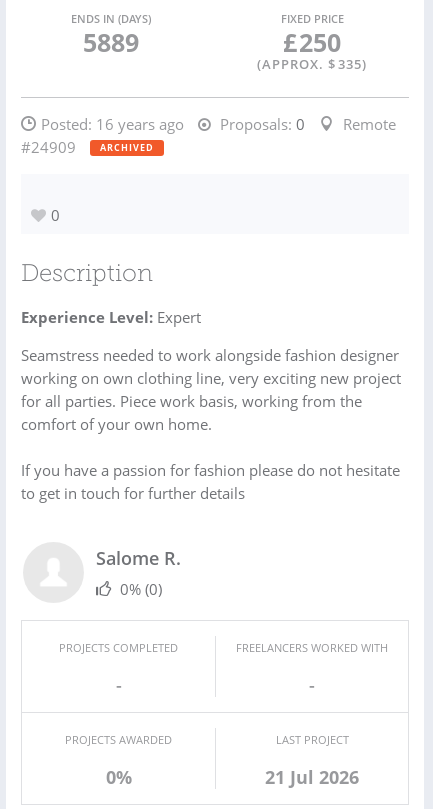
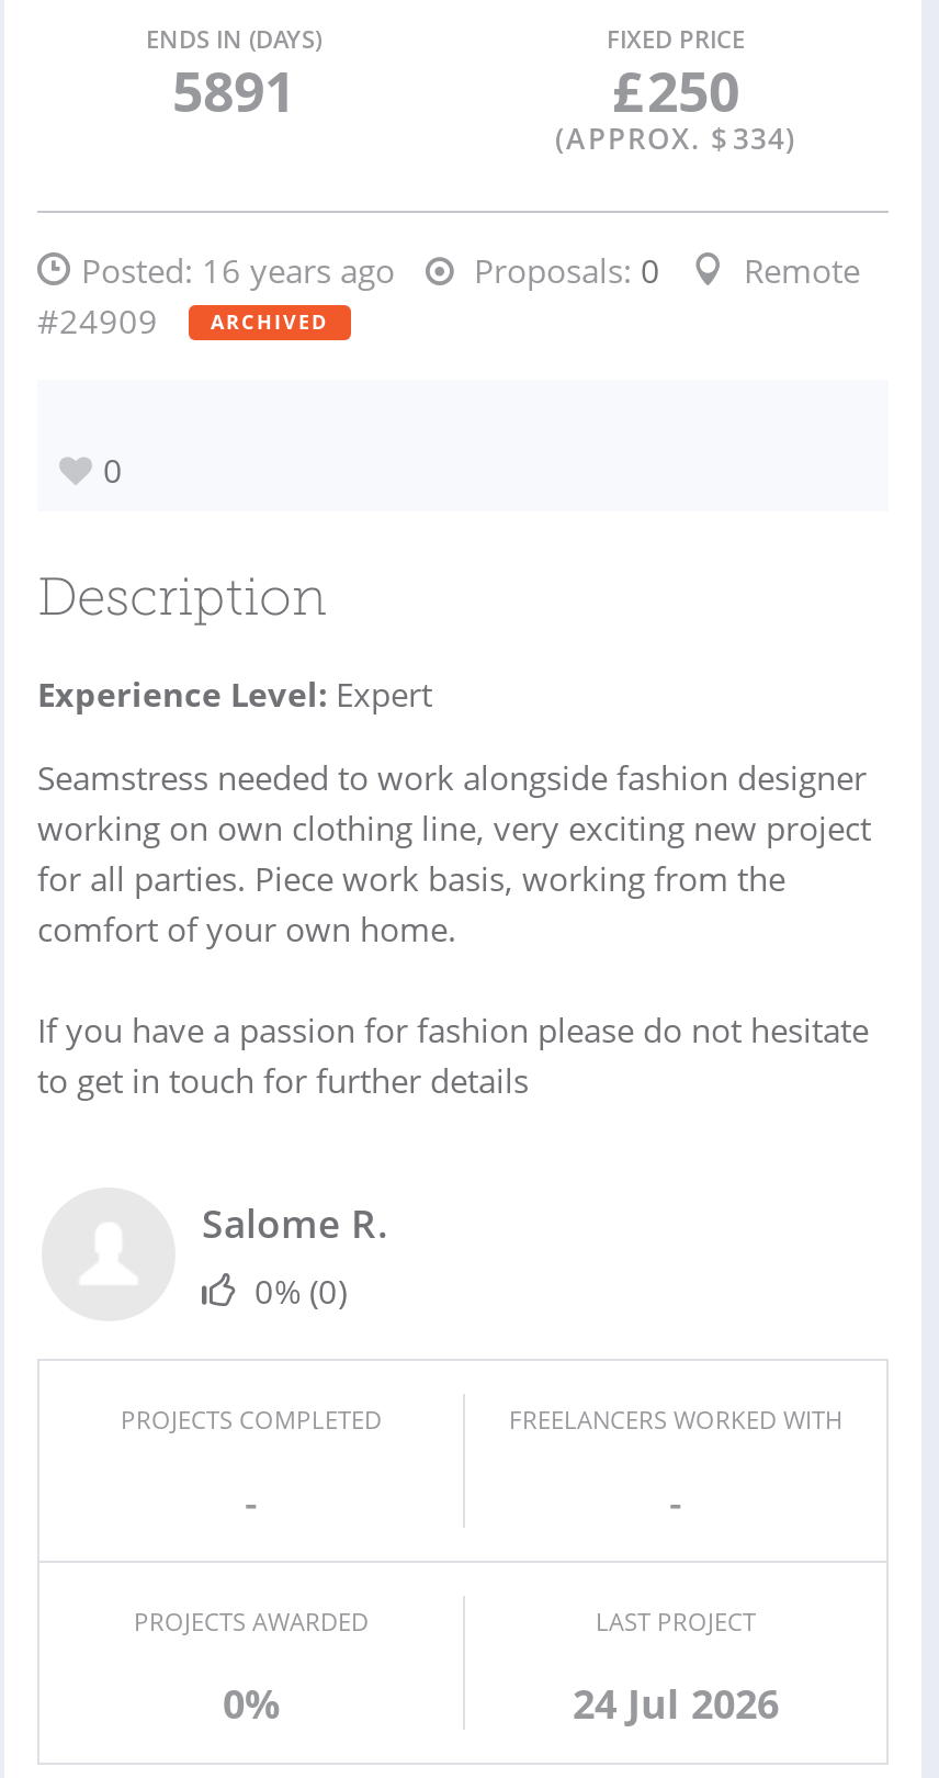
[82,25,138,59] 5889 -> [172,53,295,127] 5891
[257,55,367,73] (APPROX. $ 335) -> [555,119,796,158] (APPROX. $ 334)
[265,765,359,789] 21 Jul 2026 -> [573,1677,779,1730] 24 Jul 2026

